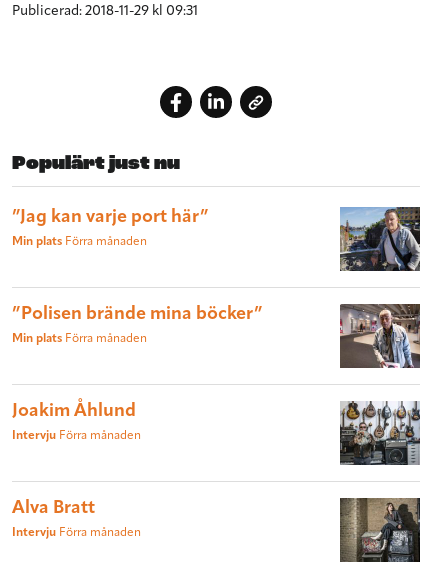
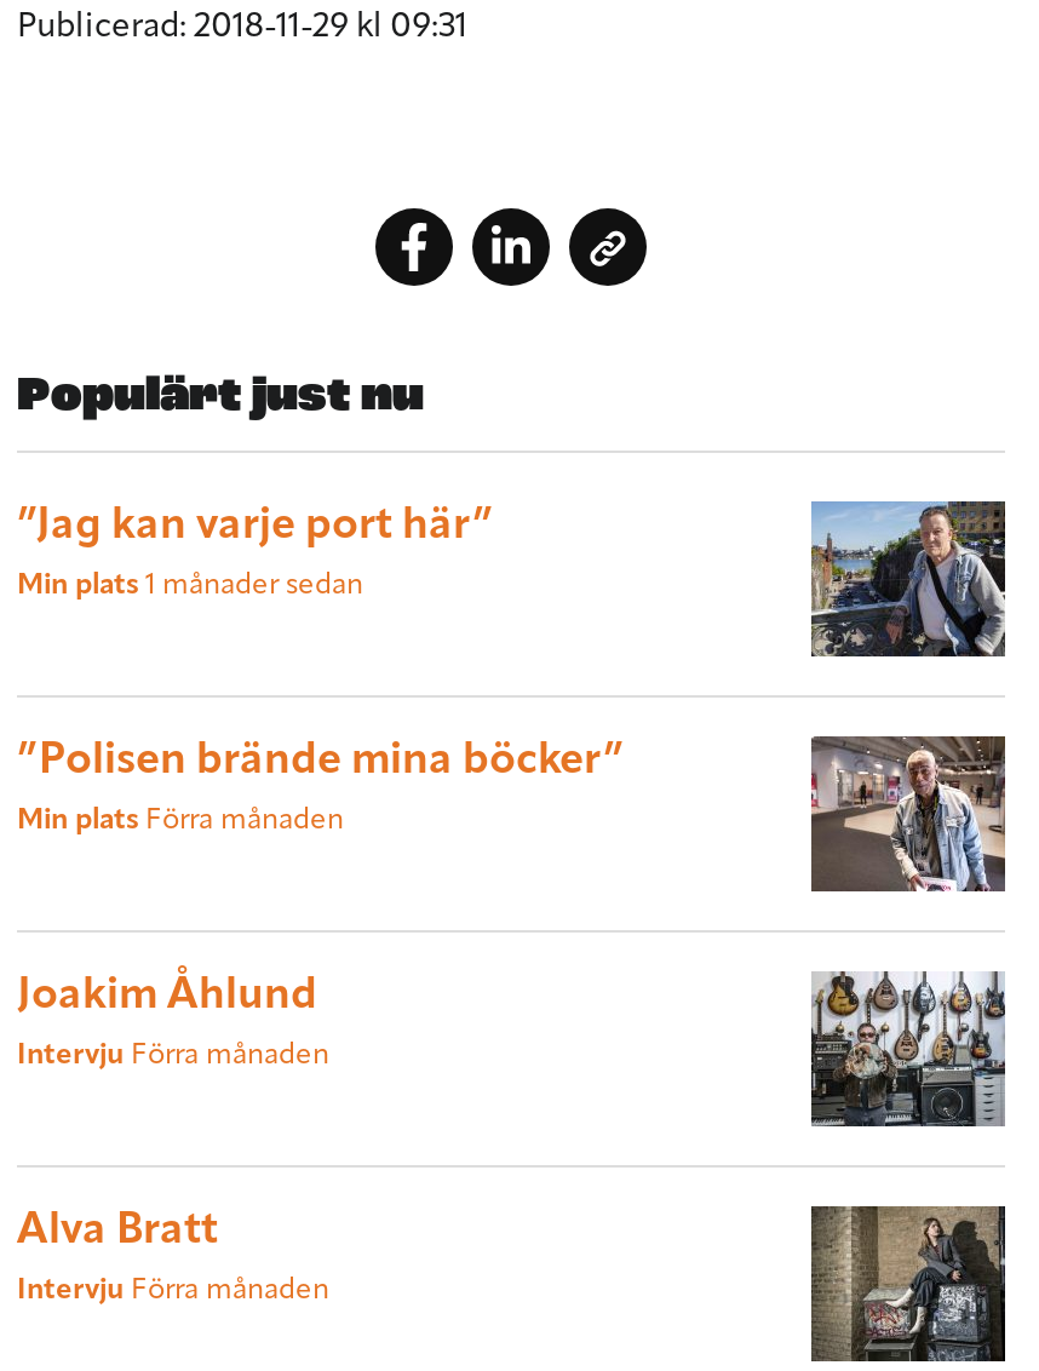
[12,236,147,248] Min plats Förra månaden -> [17,572,363,601] Min plats 1 månader sedan

